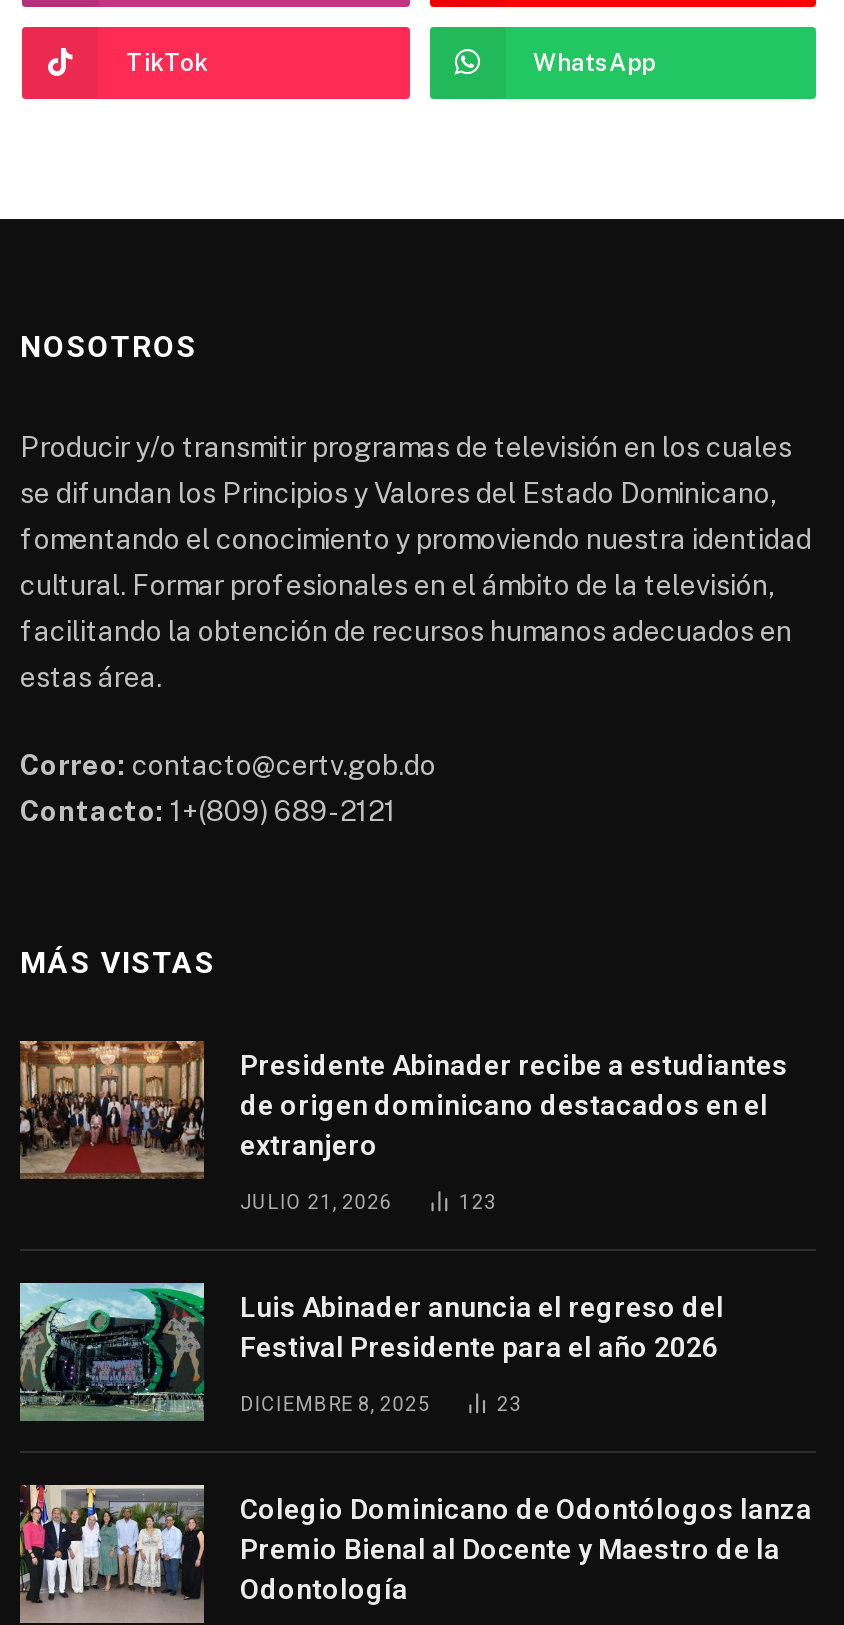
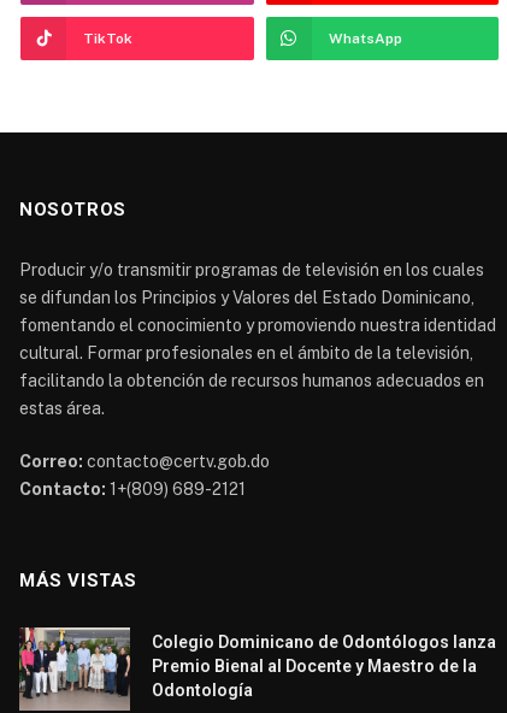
[20,1039,788,1415] [image] | Presidente Abinader recibe a estudiantes | de origen dominicano destacados en el | extranjero | JULIO 21, 2026 | 123 | Luis Abinader anuncia el regreso del | Festival Presidente para el año 2026 | DICIEMBRE 8, 2025 | 23 -> none
[18,1281,206,1421] [image] -> none

